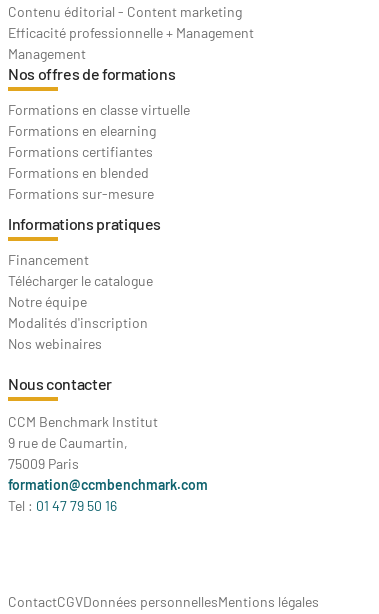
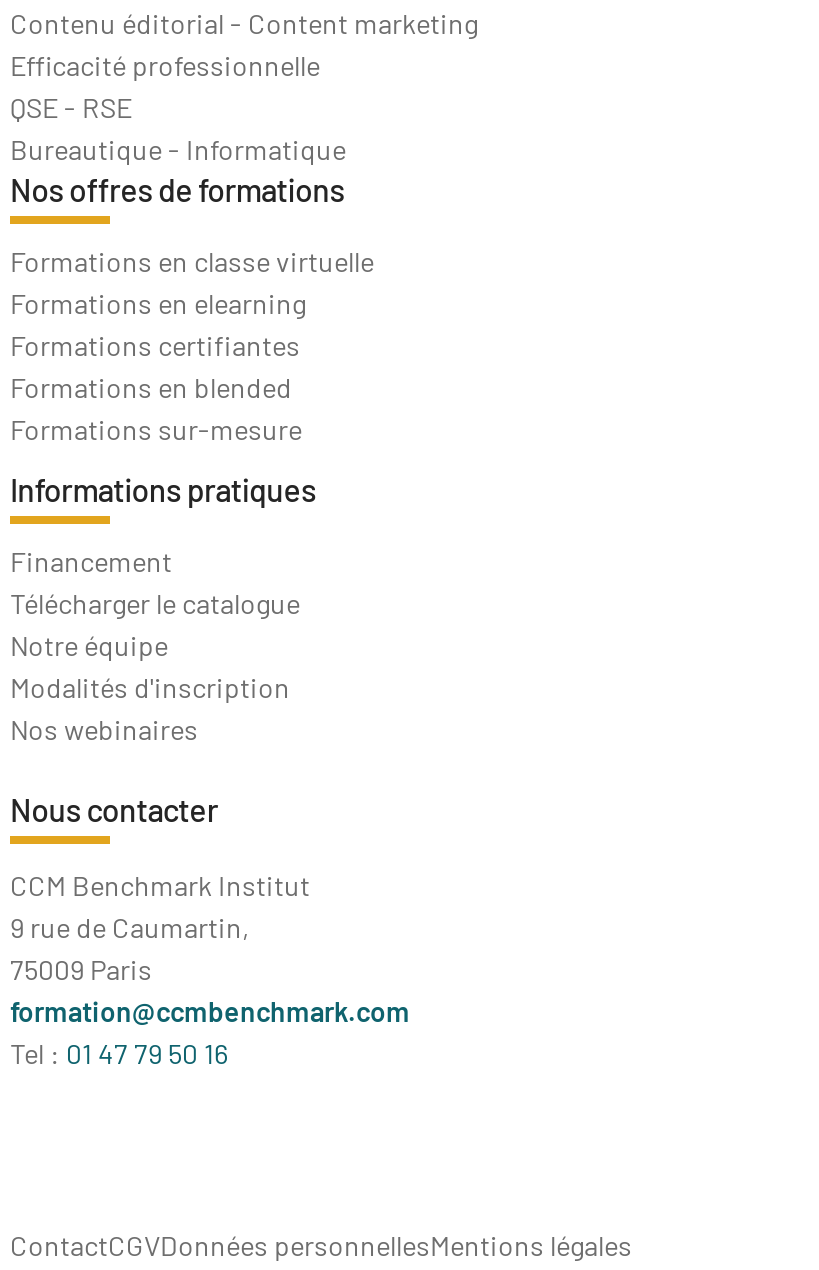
[8,24,254,62] Efficacité professionnelle + Management | Management -> [10,48,346,166] Efficacité professionnelle | QSE - RSE | Bureautique - Informatique

